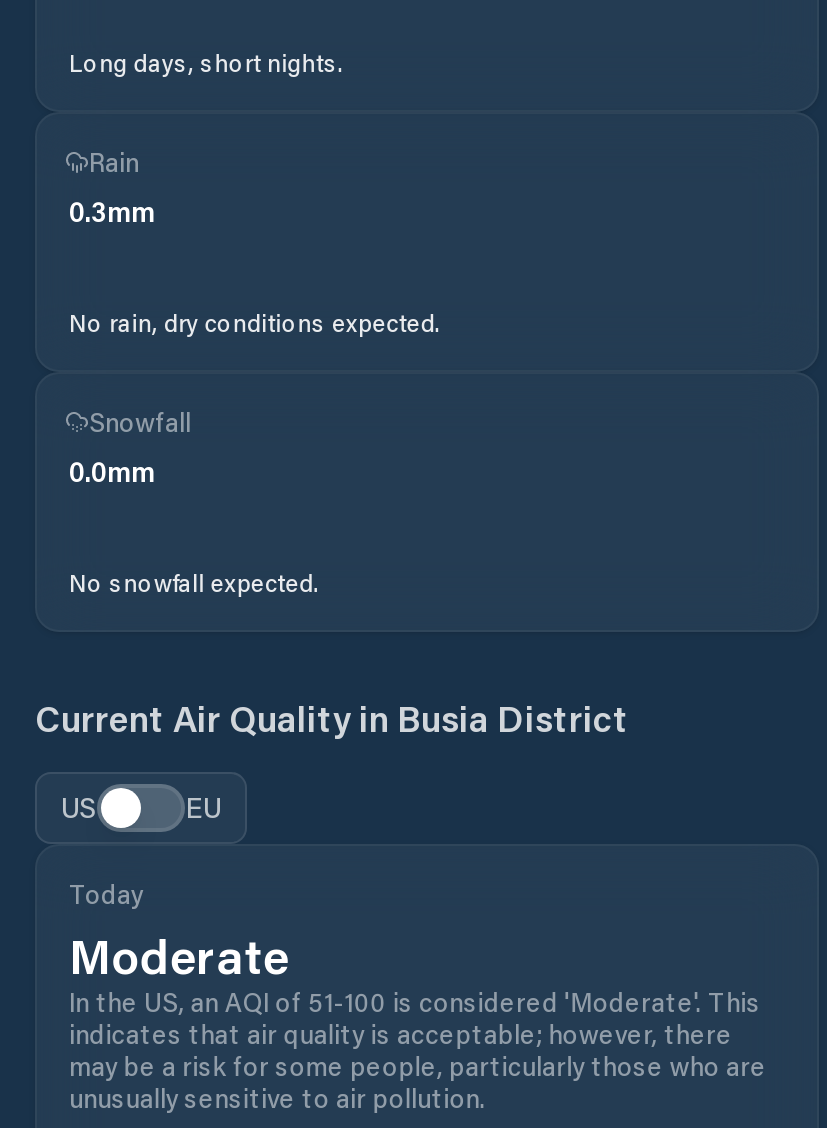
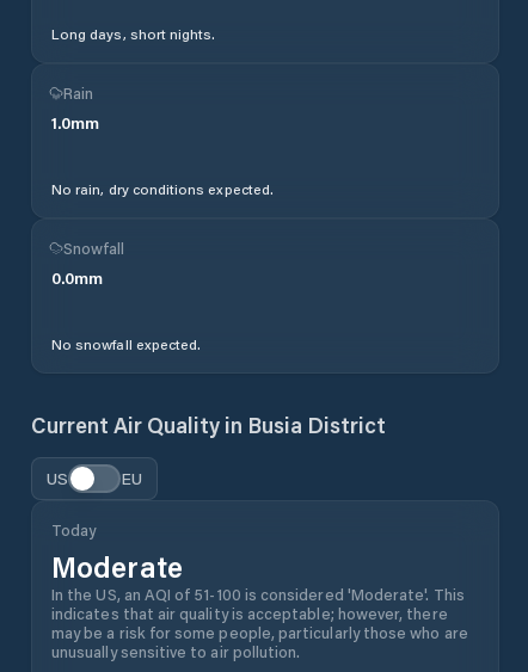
[69,192,155,230] 0.3mm -> [51,111,99,134] 1.0mm

